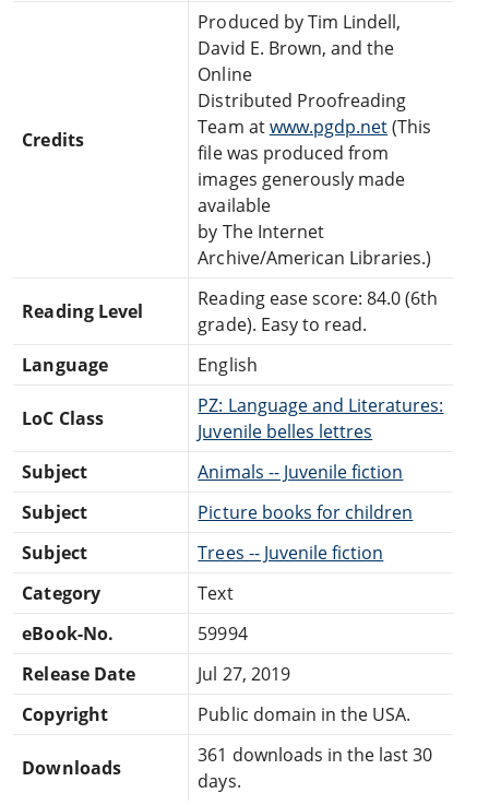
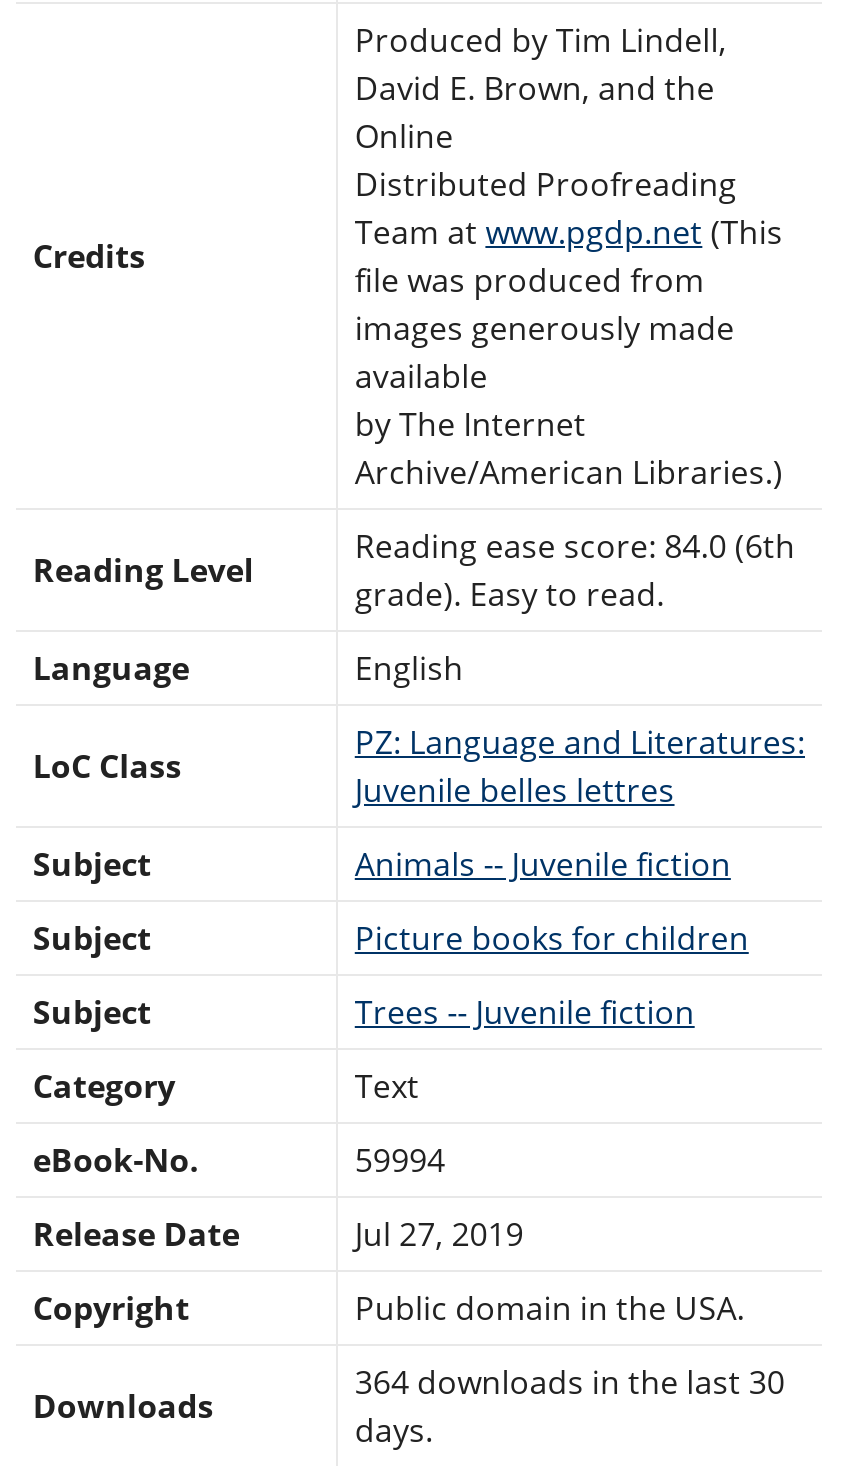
[198,743,433,767] 361 downloads in the last 30 -> [355,1360,785,1404] 364 downloads in the last 30

